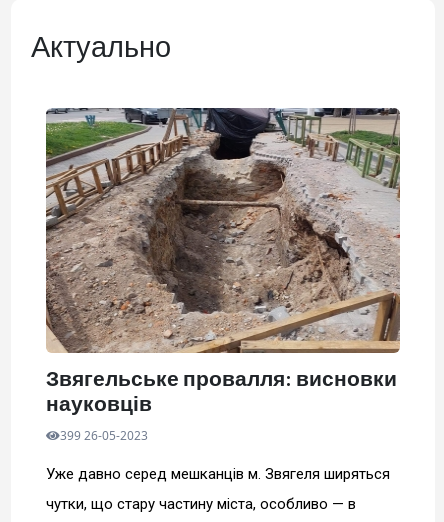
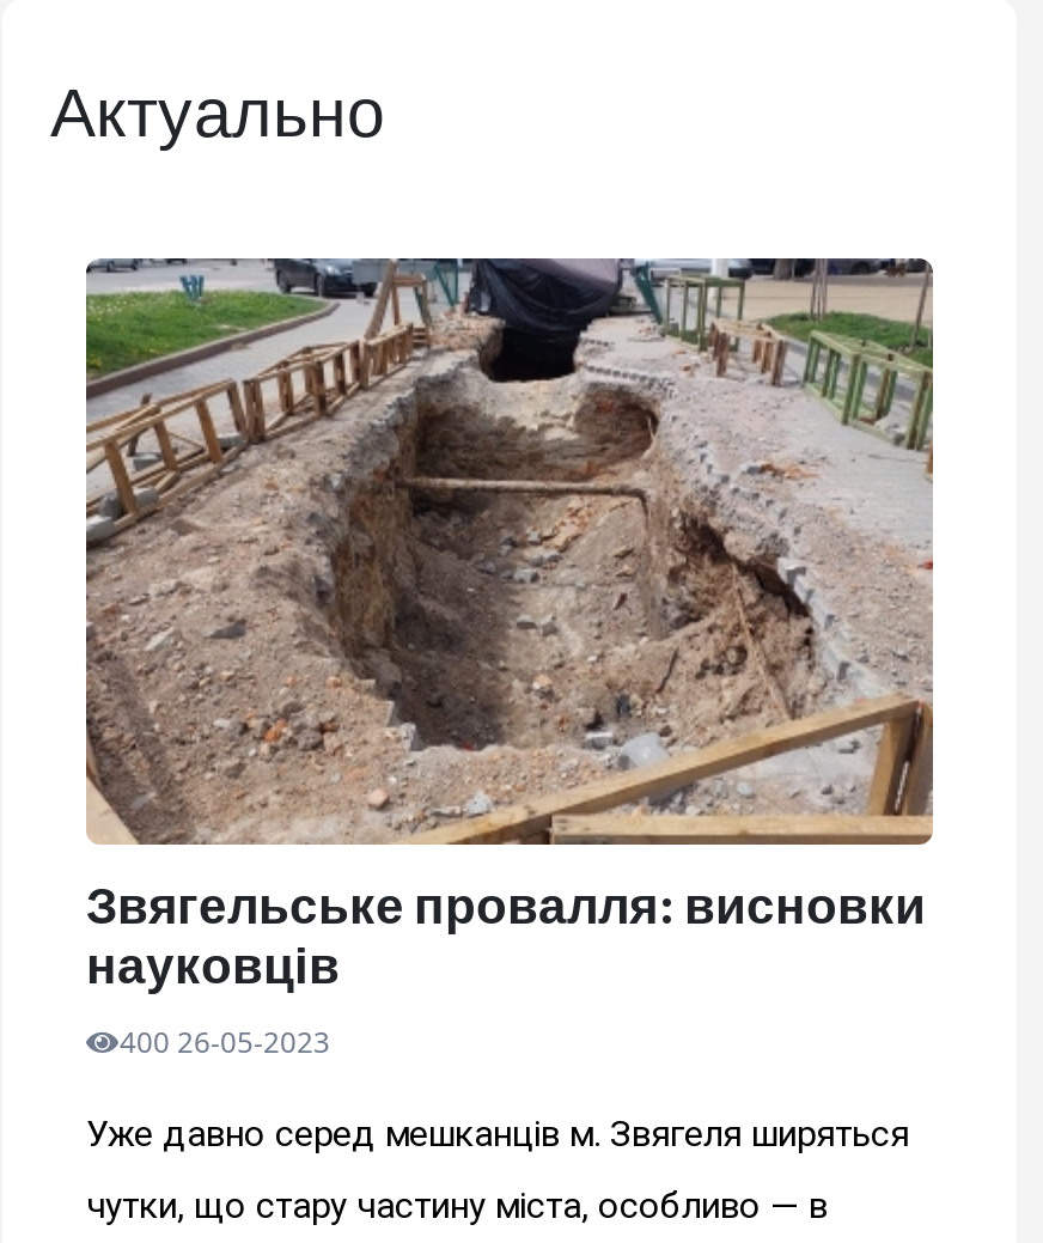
[60,427,148,444] 399 26-05-2023 -> [120,1022,330,1063] 400 26-05-2023

